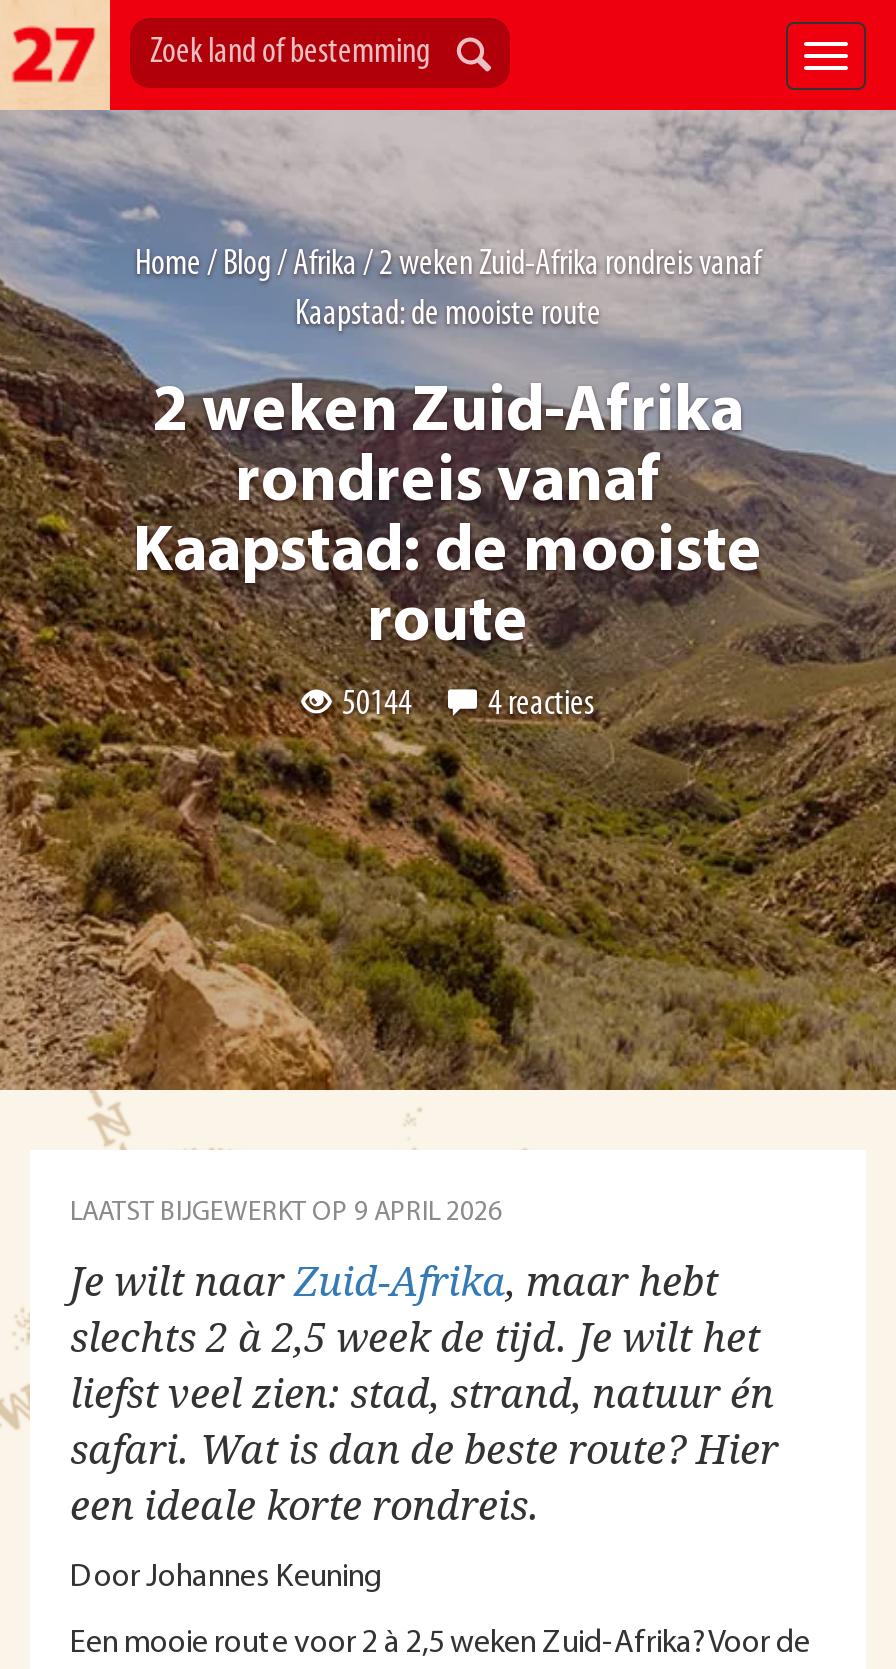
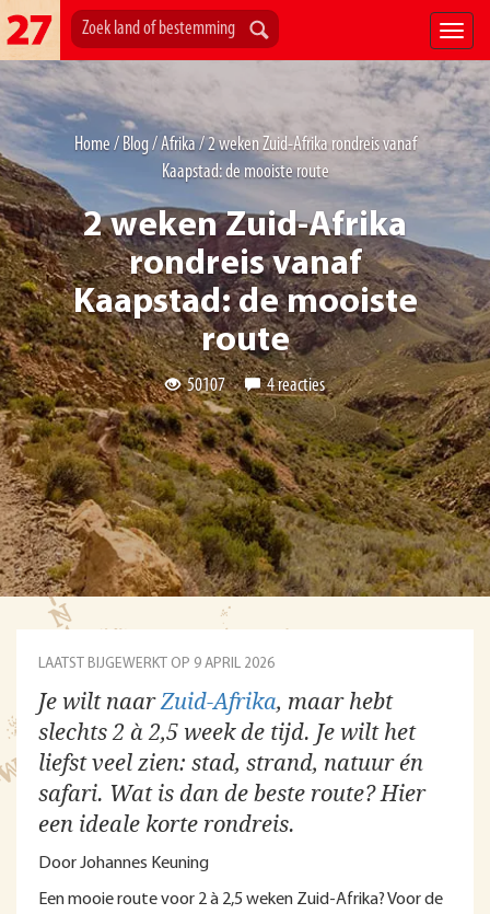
[336,686,594,724] 50144 4 reacties -> [184,375,325,396] 50107 4 reacties

